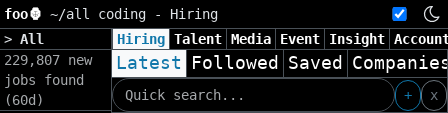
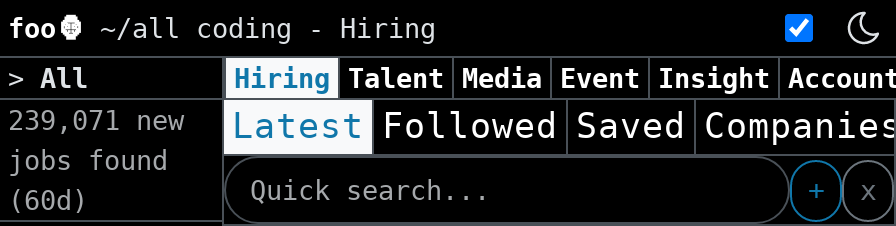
[4,52,92,68] 229,807 new -> [8,104,184,136] 239,071 new

